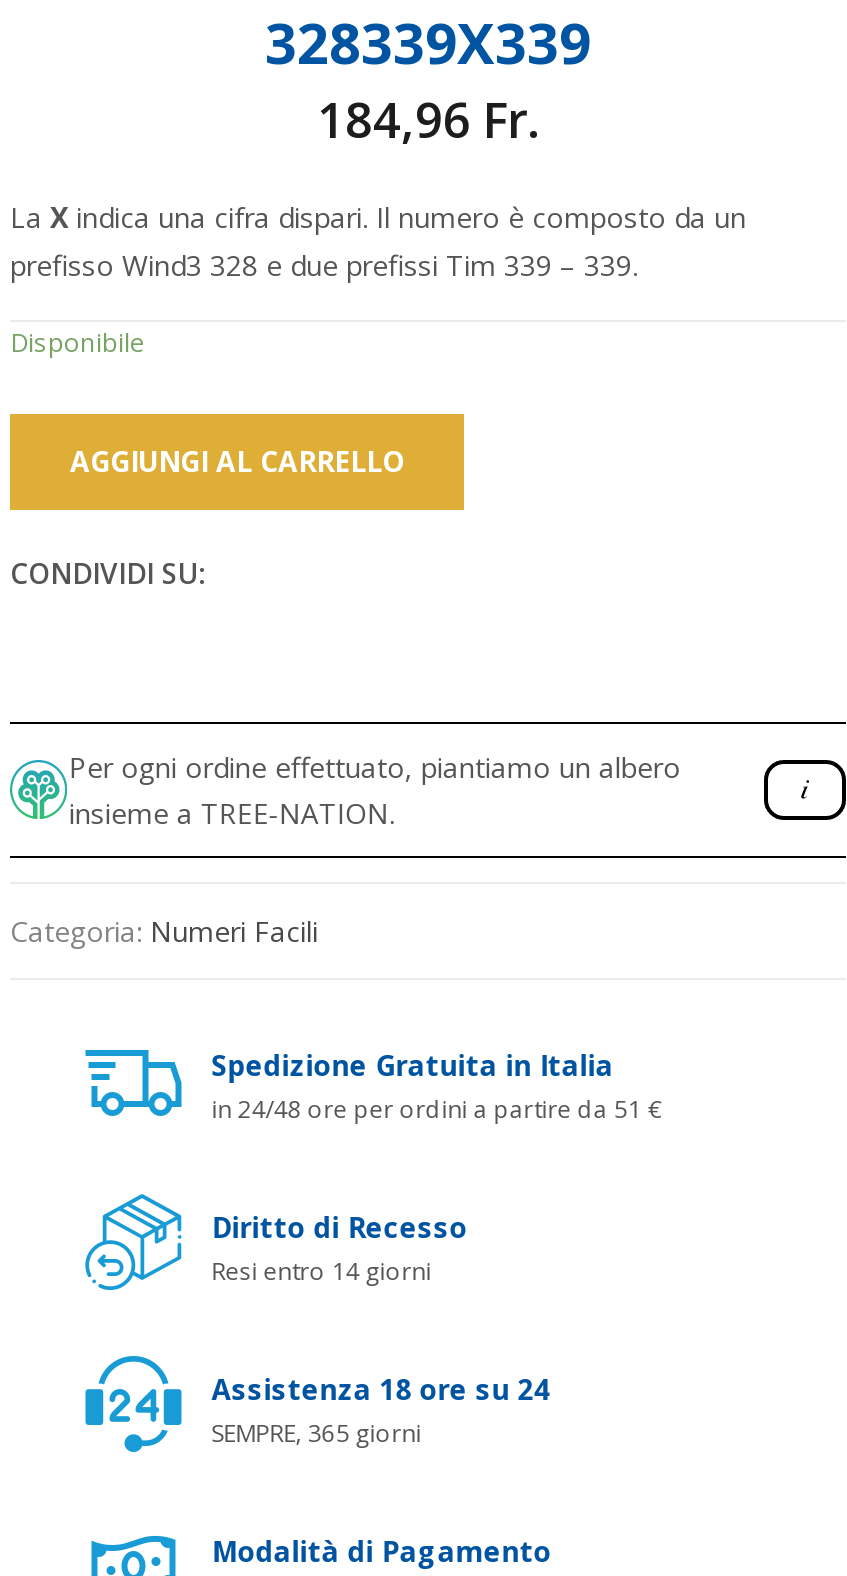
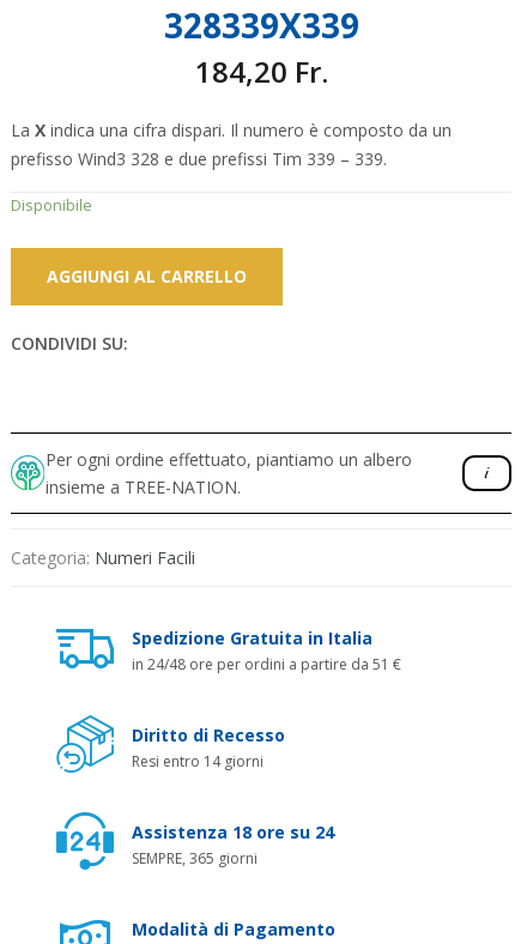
[317,86,539,152] 184,96 Fr. -> [195,51,328,91] 184,20 Fr.

